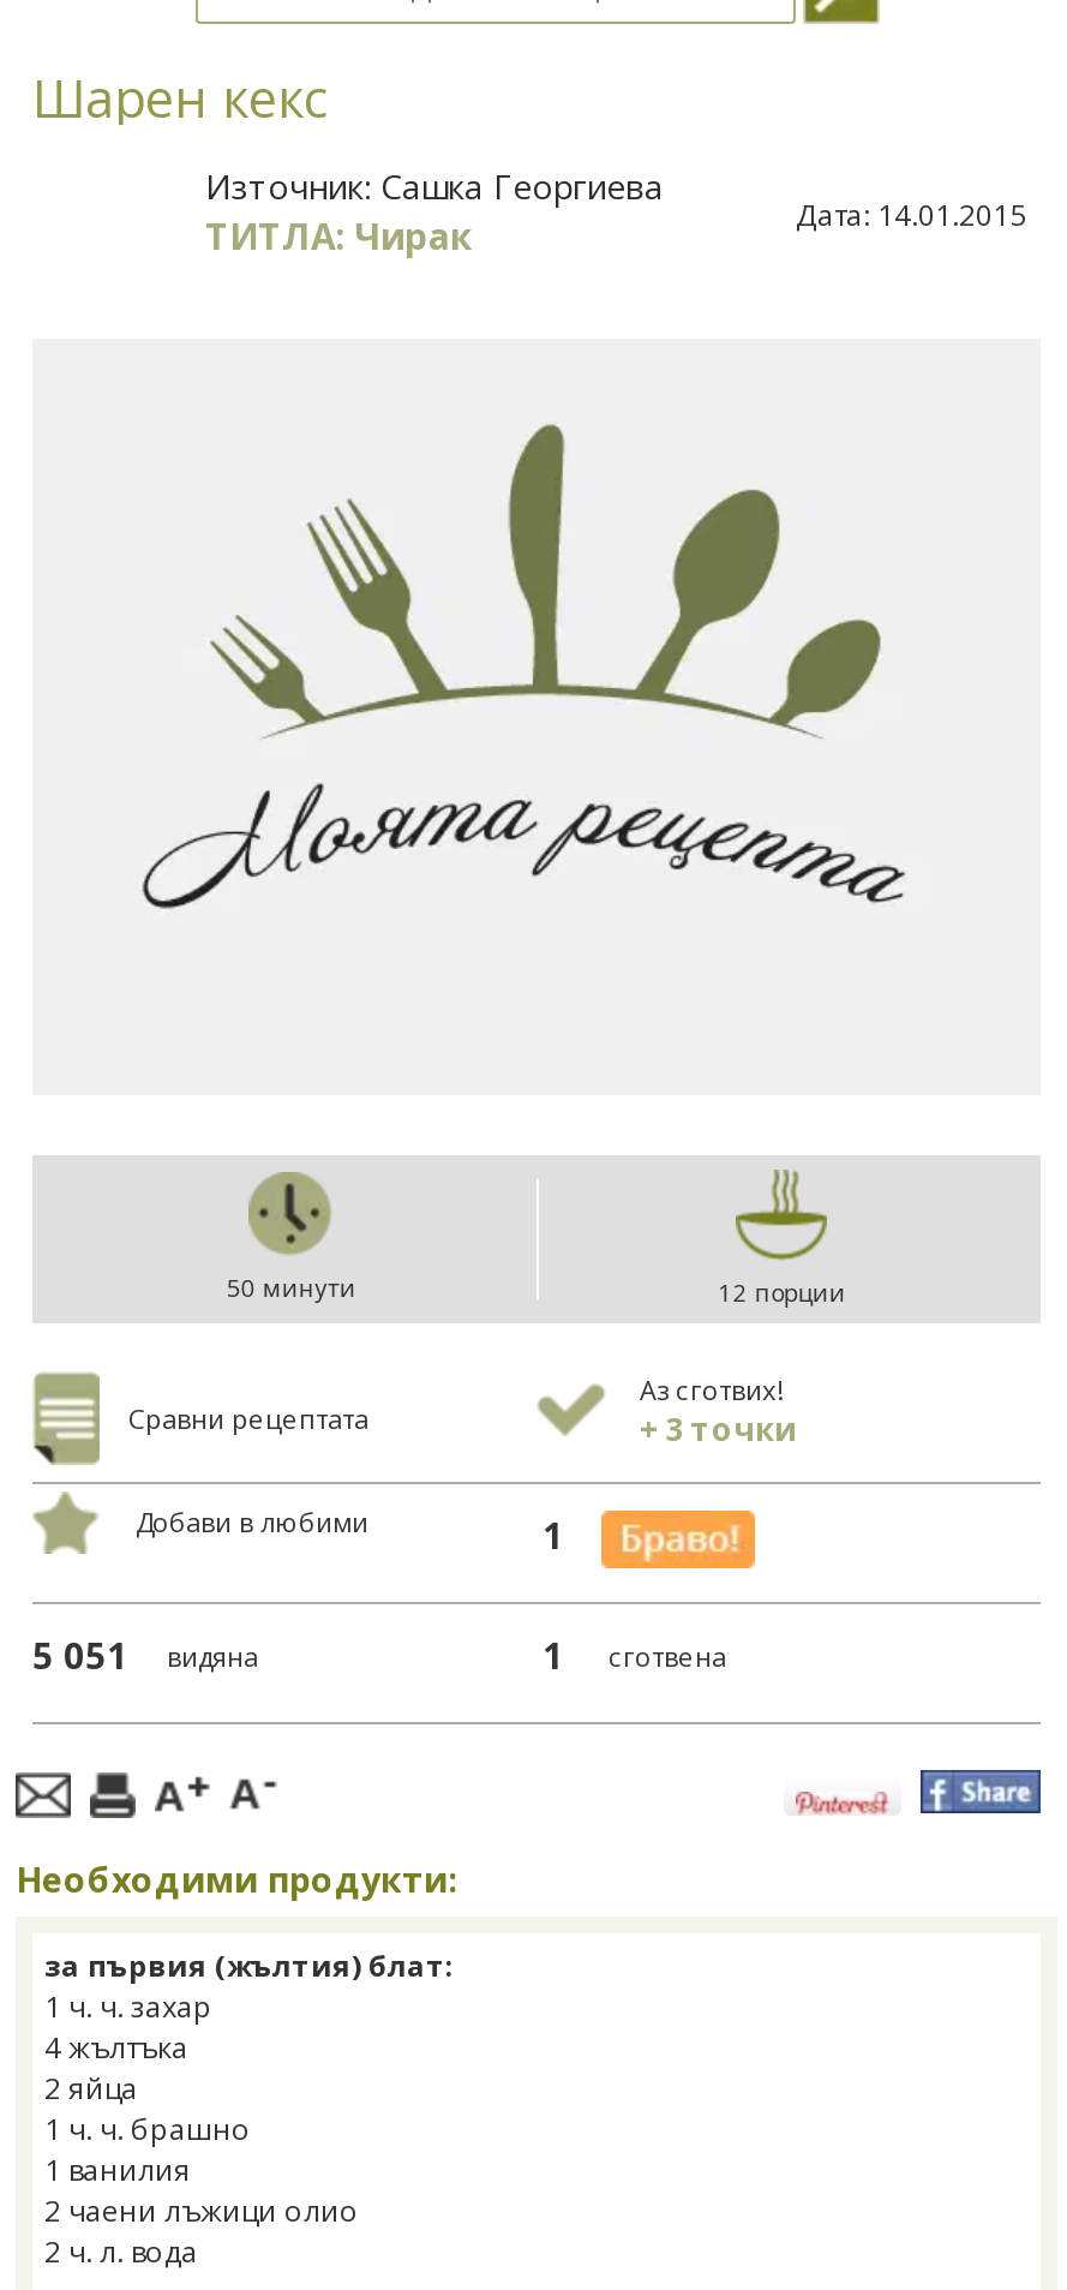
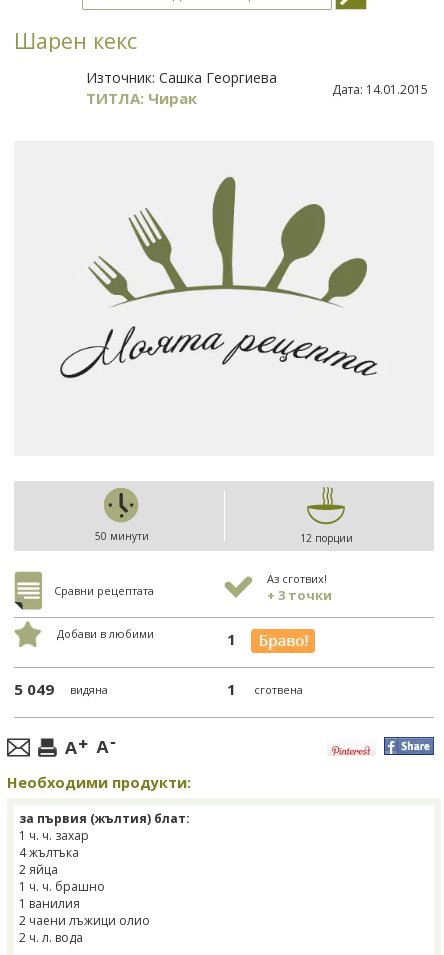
[32,1630,258,1679] 5 051 видяна -> [14,679,108,699] 5 049 видяна

